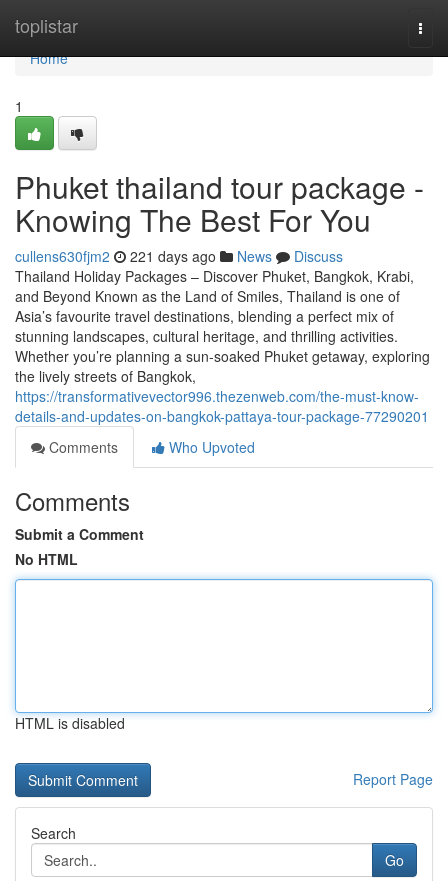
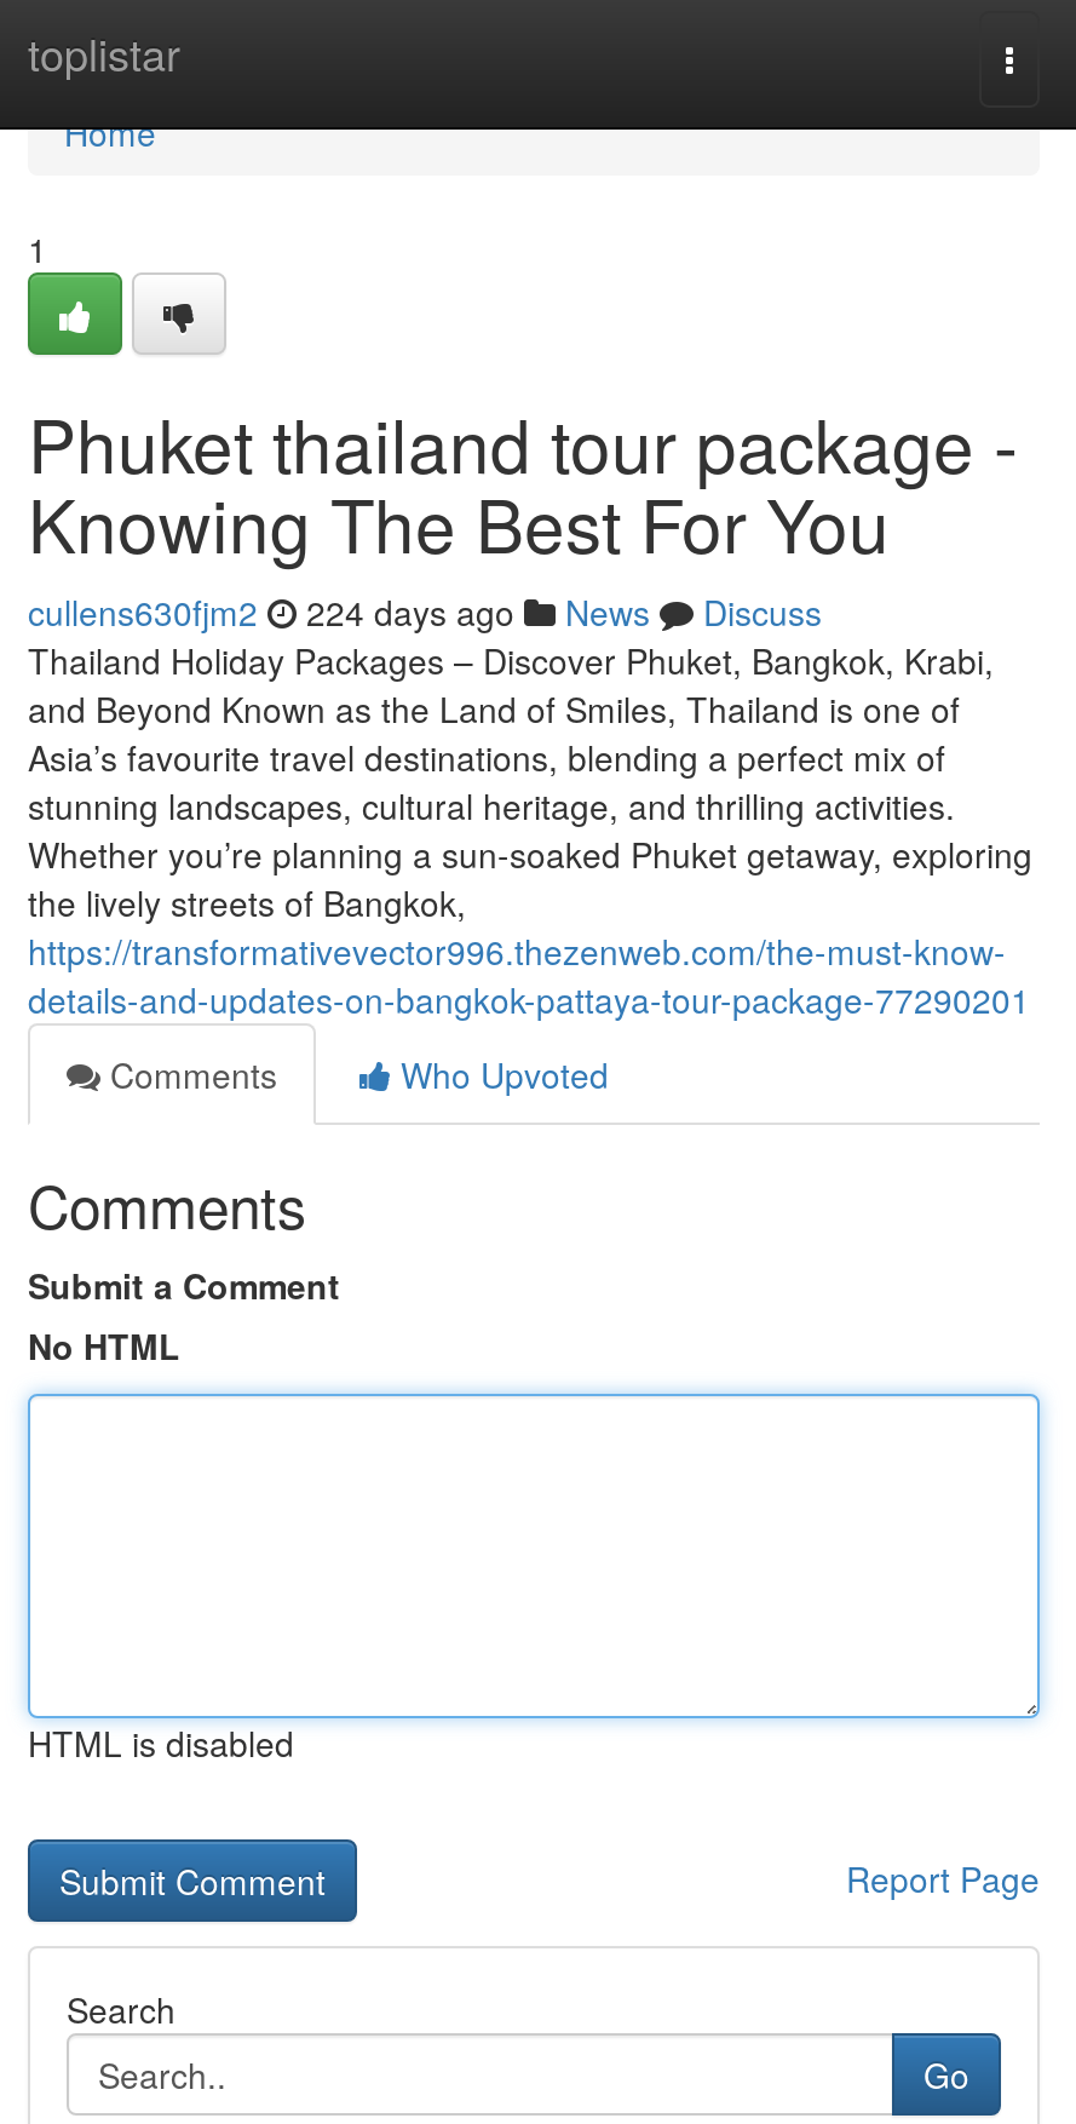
[15,246,343,266] cullens630fjm2 221 days ago News Discuss -> [28,587,822,636] cullens630fjm2 224 days ago News Discuss

